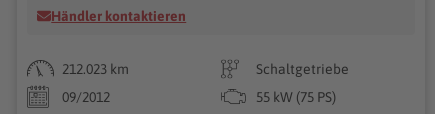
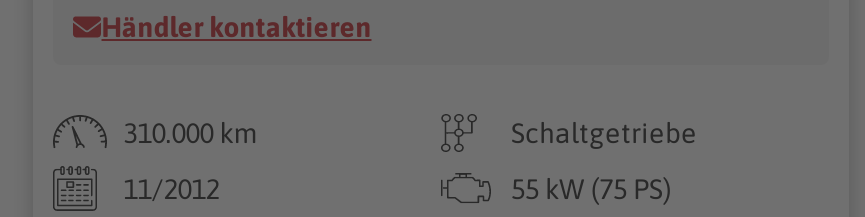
[62,61,129,77] 212.023 km -> [123,116,257,148] 310.000 km
[62,89,110,105] 09/2012 -> [123,172,219,204] 11/2012

